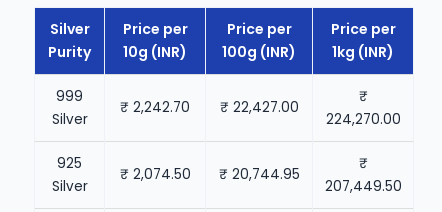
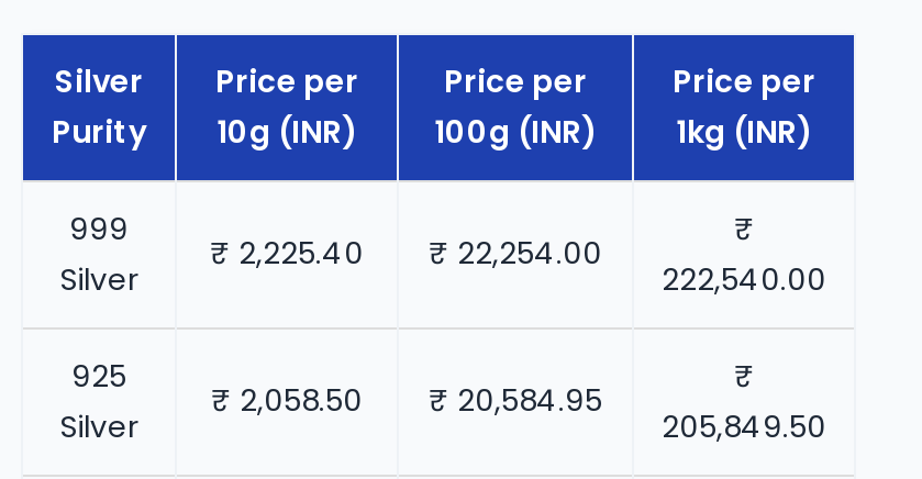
[120,98,190,117] ₹ 2,242.70 -> [210,233,364,275] ₹ 2,225.40
[219,98,298,117] ₹ 22,427.00 -> [429,233,602,275] ₹ 22,254.00
[325,110,400,129] 224,270.00 -> [662,259,826,301] 222,540.00
[119,165,190,184] ₹ 2,074.50 -> [211,380,363,422] ₹ 2,058.50
[218,165,299,184] ₹ 20,744.95 -> [429,380,602,422] ₹ 20,584.95
[324,177,401,196] 207,449.50 -> [662,406,826,448] 205,849.50

